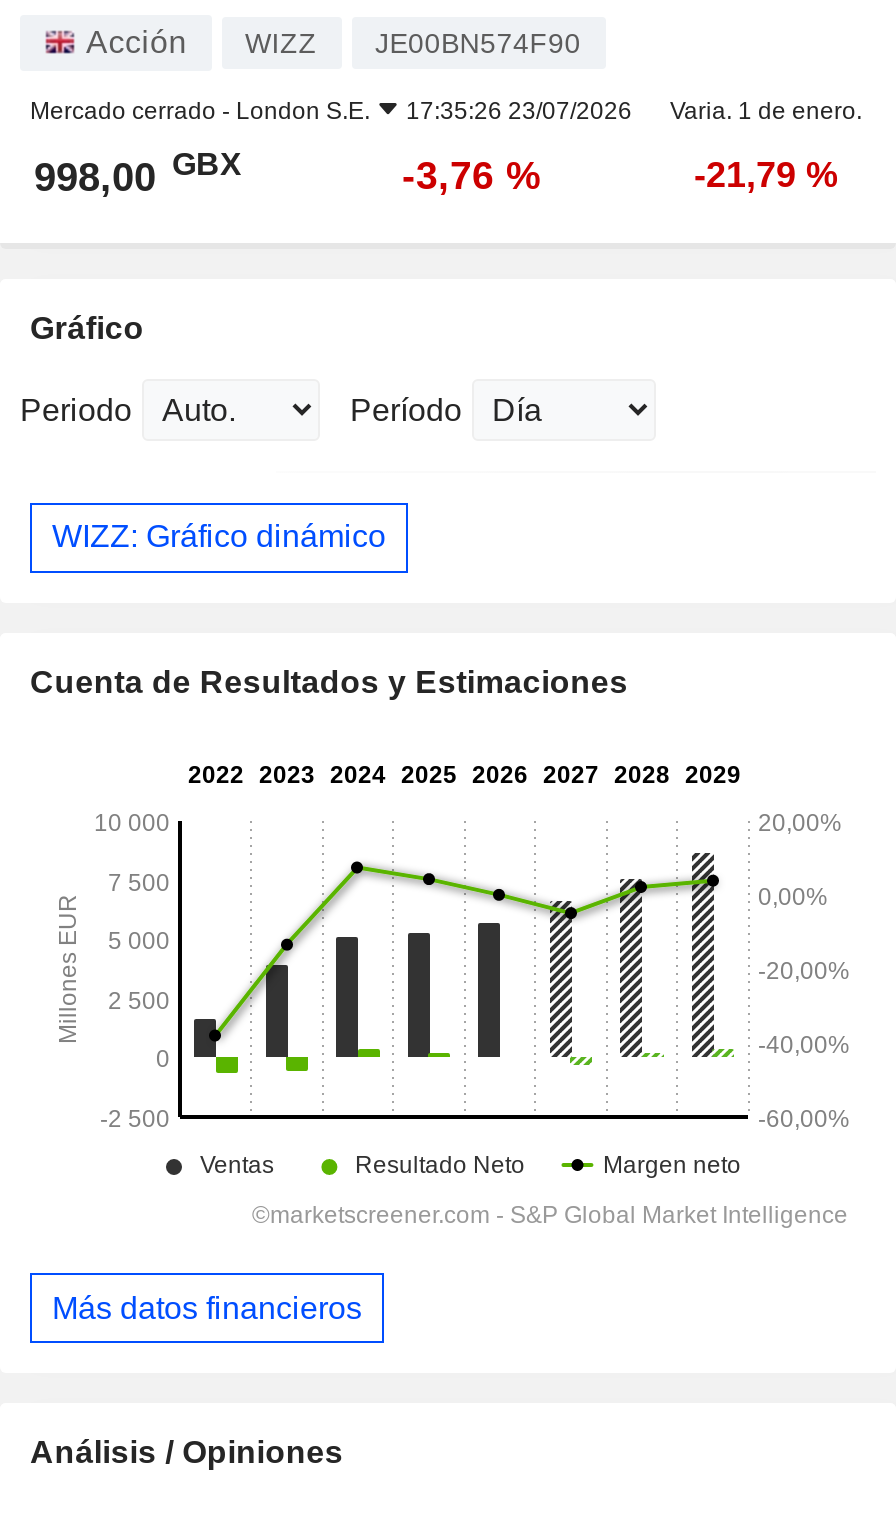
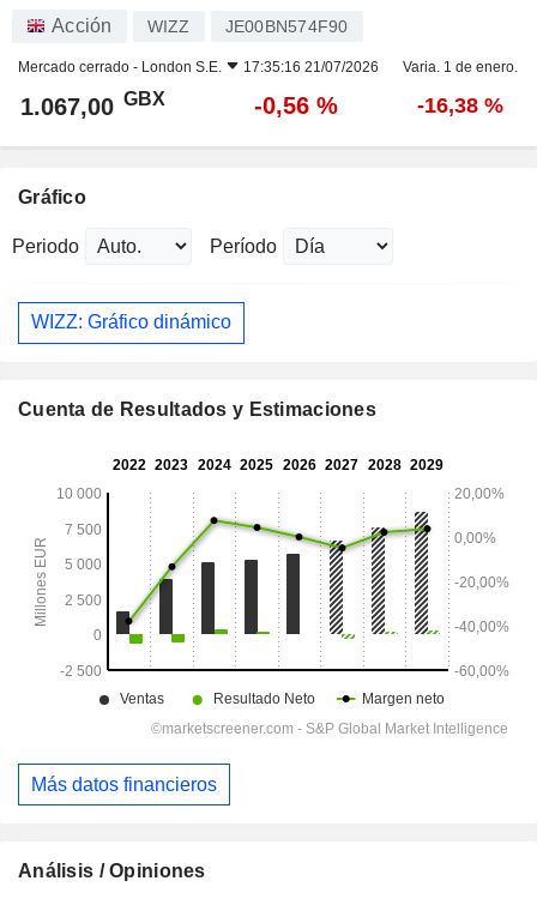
[30,97,862,125] Mercado cerrado - London S.E. 17:35:26 23/07/2026 Varia. 1 de enero. -> [18,58,517,75] Mercado cerrado - London S.E. 17:35:16 21/07/2026 Varia. 1 de enero.
[34,148,242,199] 998,00 GBX -> [20,89,165,120] 1.067,00 GBX
[402,153,542,197] -3,76 % -> [254,92,338,118] -0,56 %
[694,155,838,195] -21,79 % -> [417,93,503,117] -16,38 %

